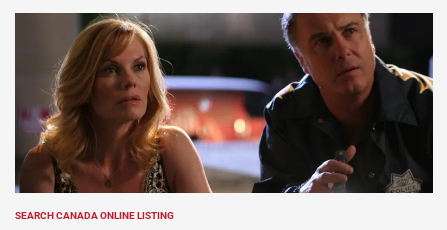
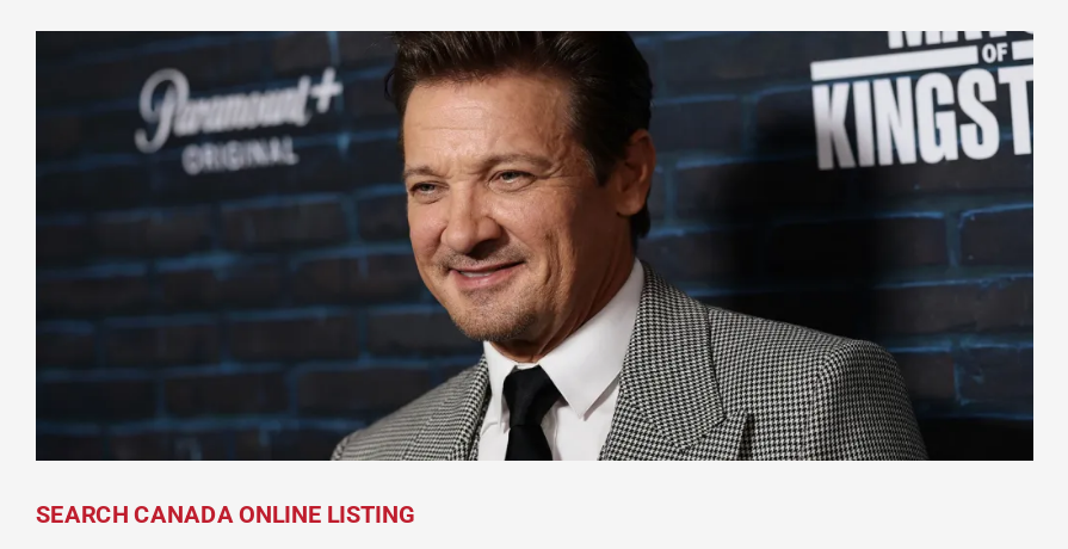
[14,12,434,194] [image] -> [36,29,1036,463] [image]

